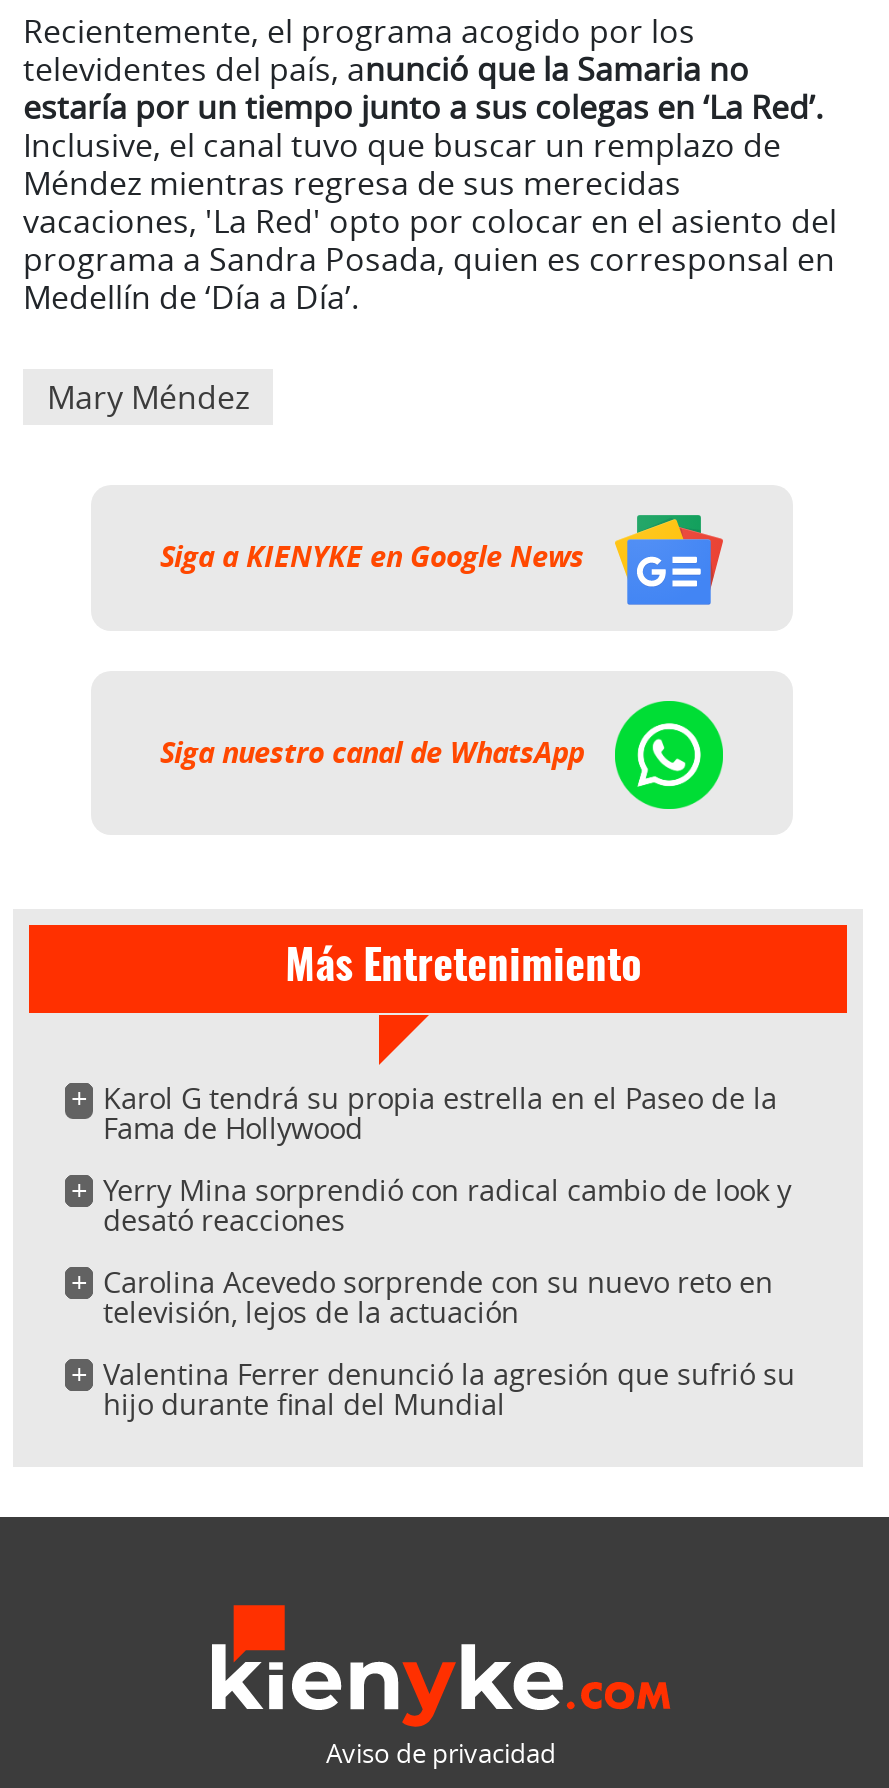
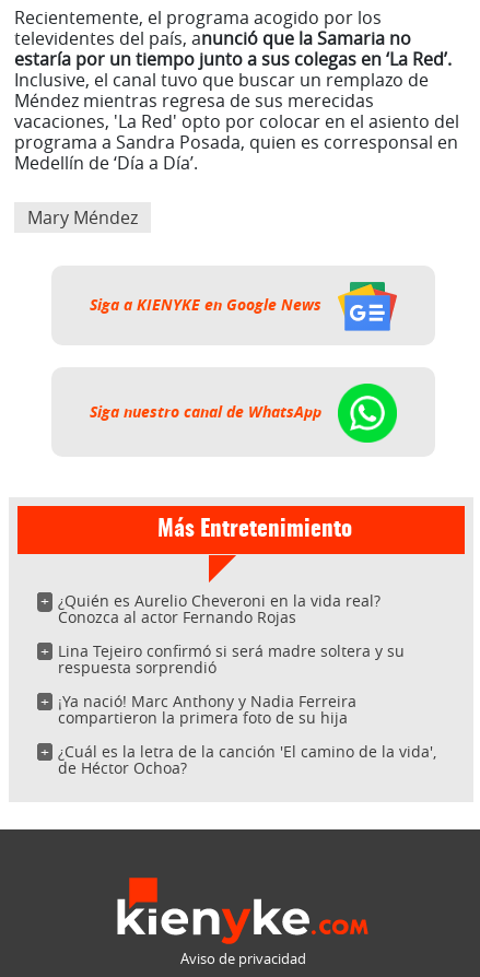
[103,1078,777,1146] Karol G tendrá su propia estrella en el Paseo de la | Fama de Hollywood -> [58,590,381,627] ¿Quién es Aurelio Cheveroni en la vida real? | Conozca al actor Fernando Rojas
[103,1170,791,1238] Yerry Mina sorprendió con radical cambio de look y | desató reacciones -> [58,640,405,677] Lina Tejeiro confirmó si será madre soltera y su | respuesta sorprendió
[103,1262,773,1330] Carolina Acevedo sorprende con su nuevo reto en | televisión, lejos de la actuación -> [58,690,356,727] ¡Ya nació! Marc Anthony y Nadia Ferreira | compartieron la primera foto de su hija
[103,1354,795,1422] Valentina Ferrer denunció la agresión que sufrió su | hijo durante final del Mundial -> [58,740,436,778] ¿Cuál es la letra de la canción 'El camino de la vida', | de Héctor Ochoa?

